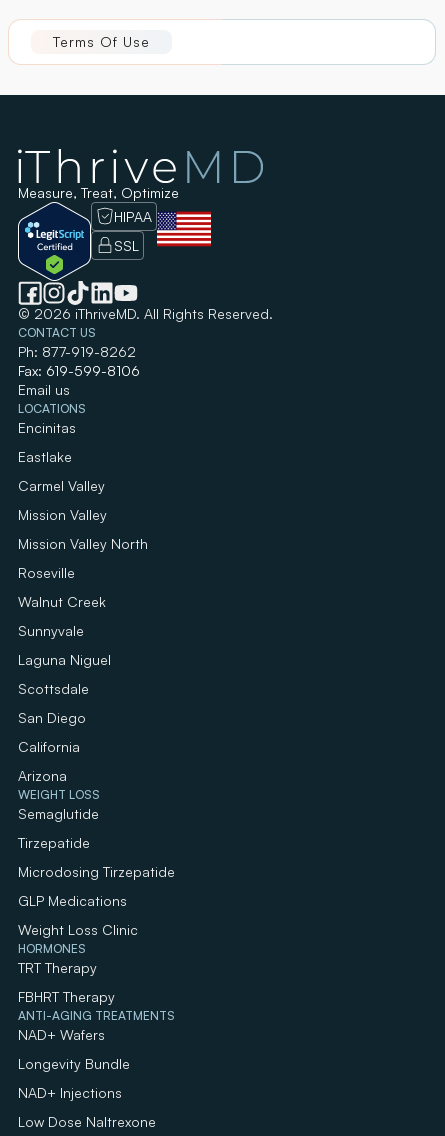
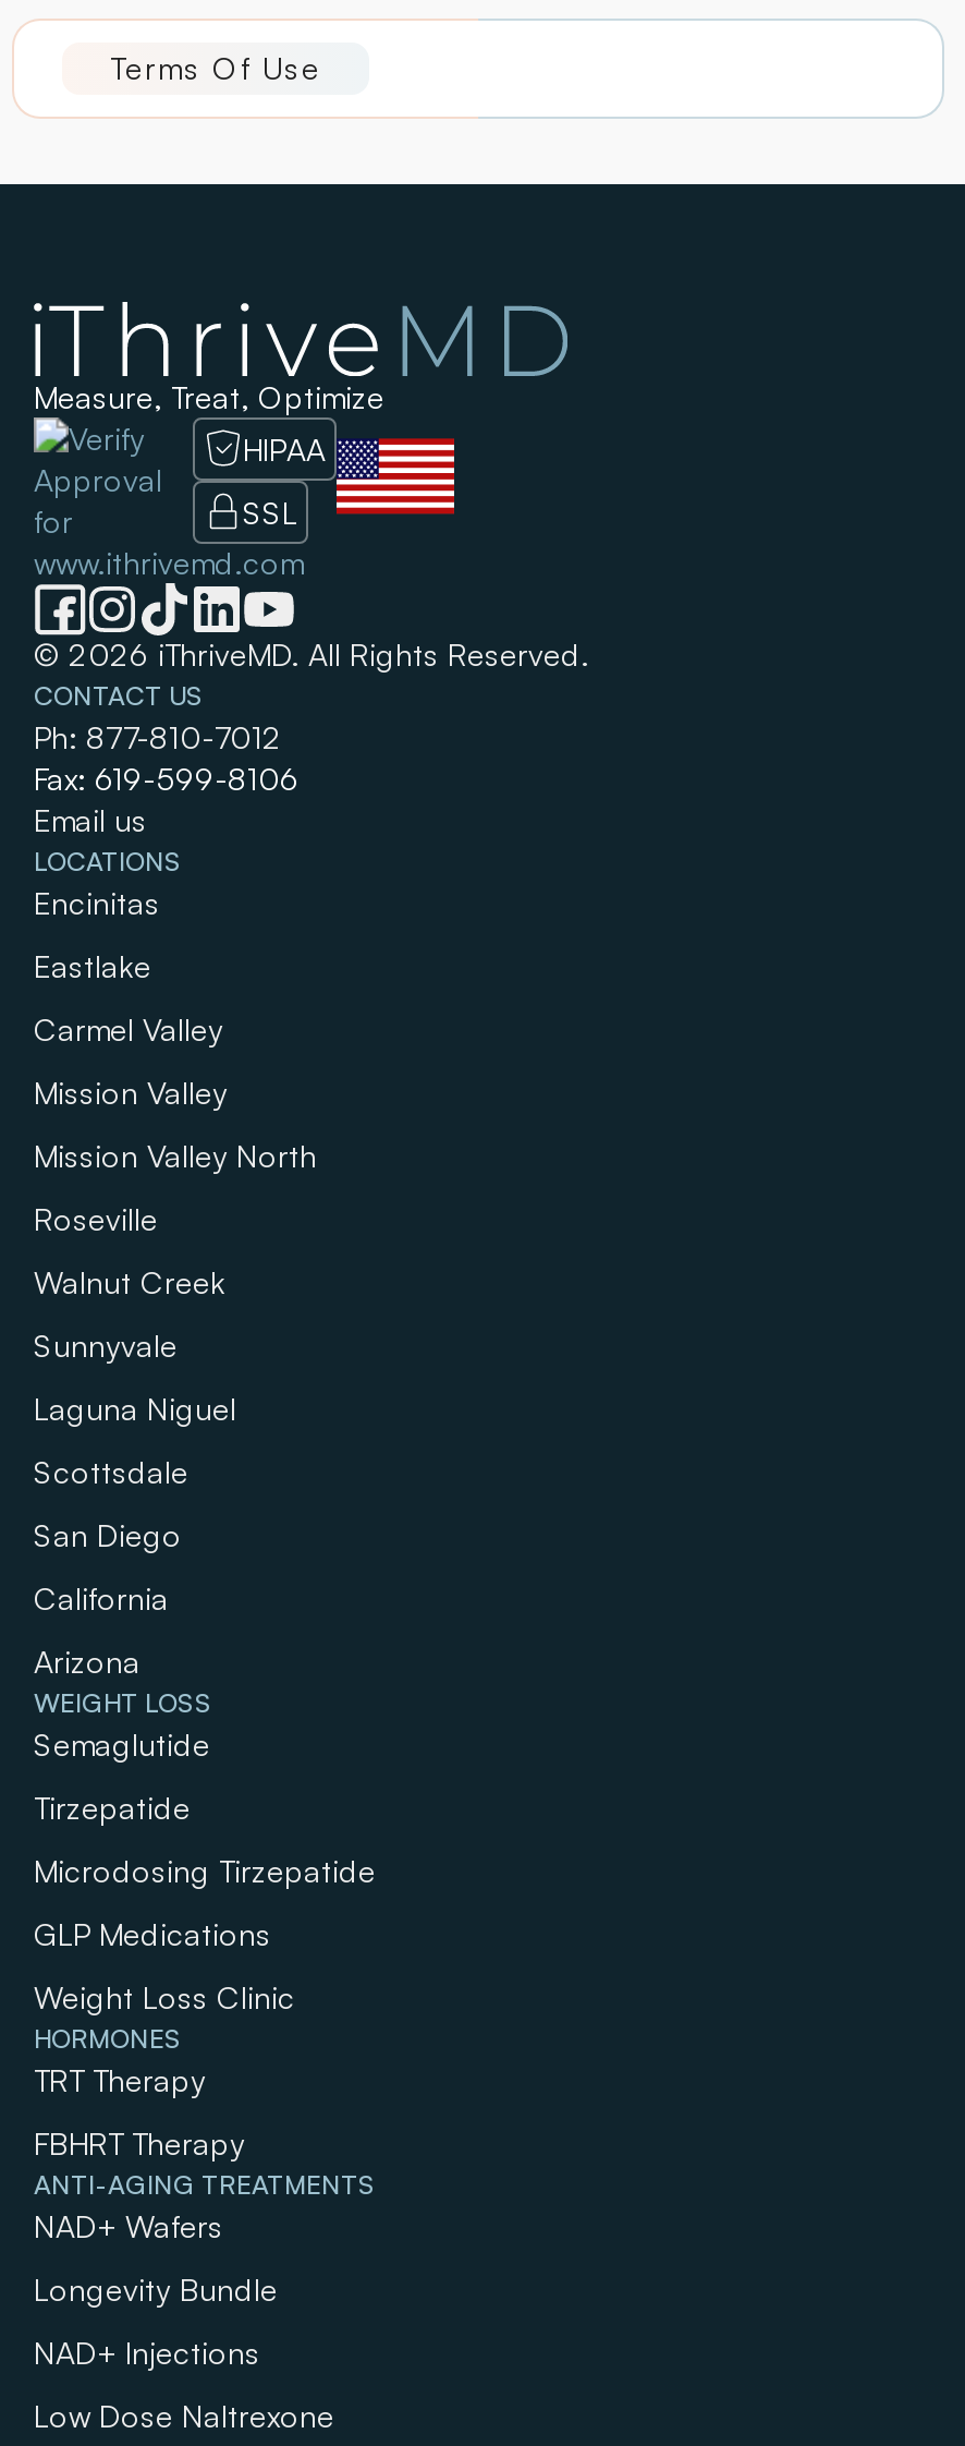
[17,203,92,280] [image] -> [32,420,306,585] [image]
[18,343,136,360] Ph: 877-919-8262 -> [34,717,282,755] Ph: 877-810-7012

